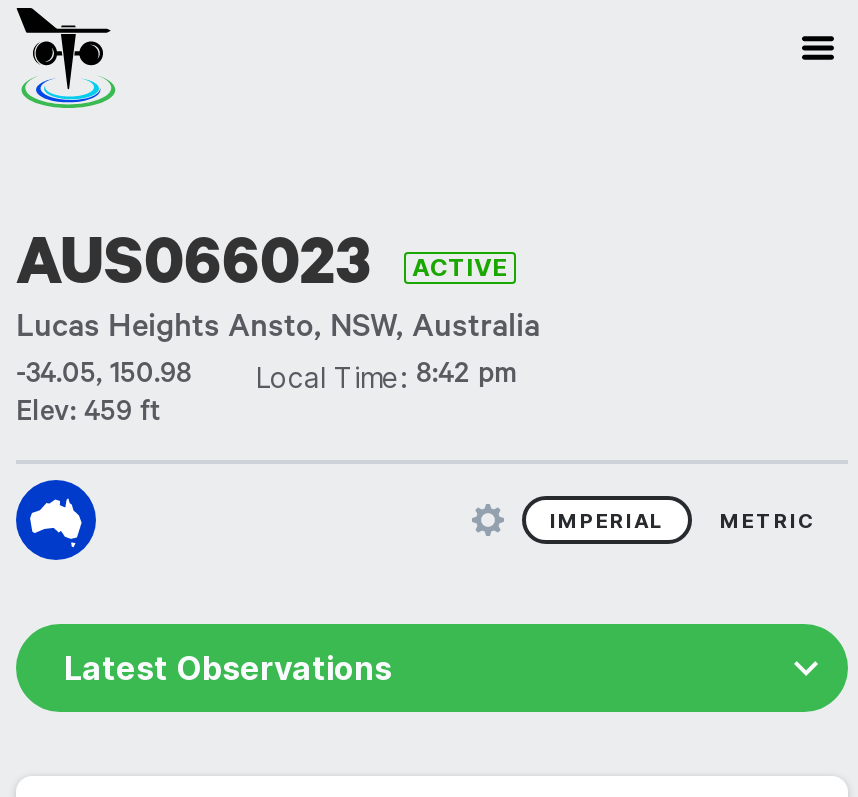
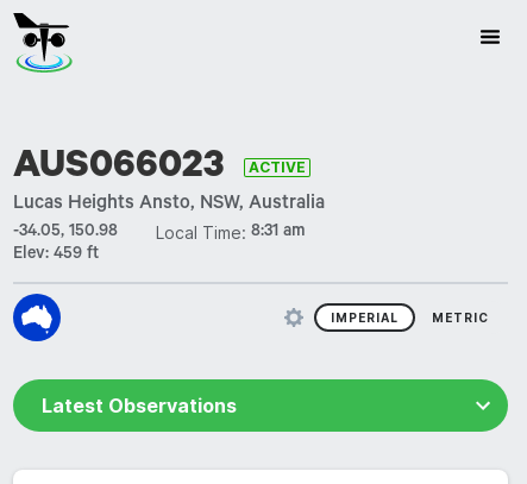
[16,360,518,394] -34.05, 150.98 Local Time: 8:42 pm -> [13,222,306,243] -34.05, 150.98 Local Time: 8:31 am

